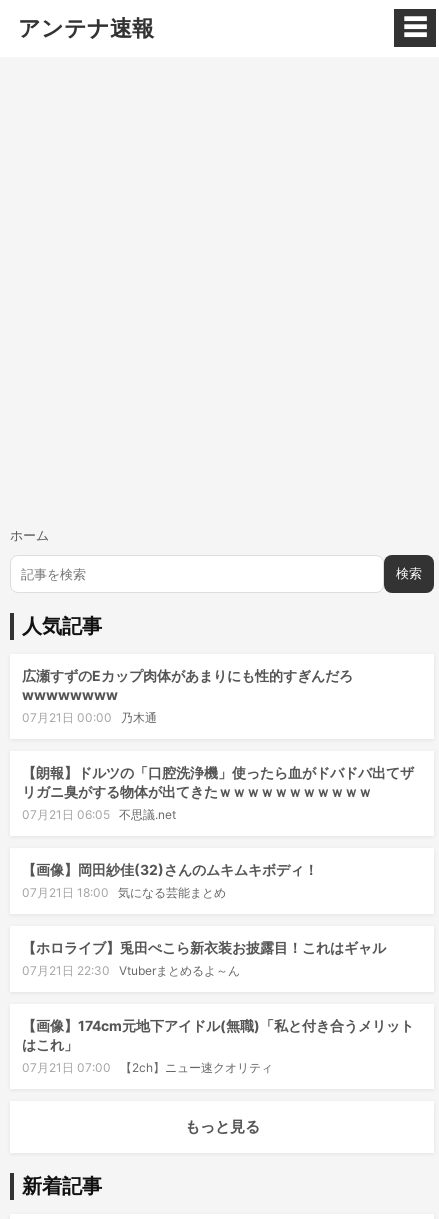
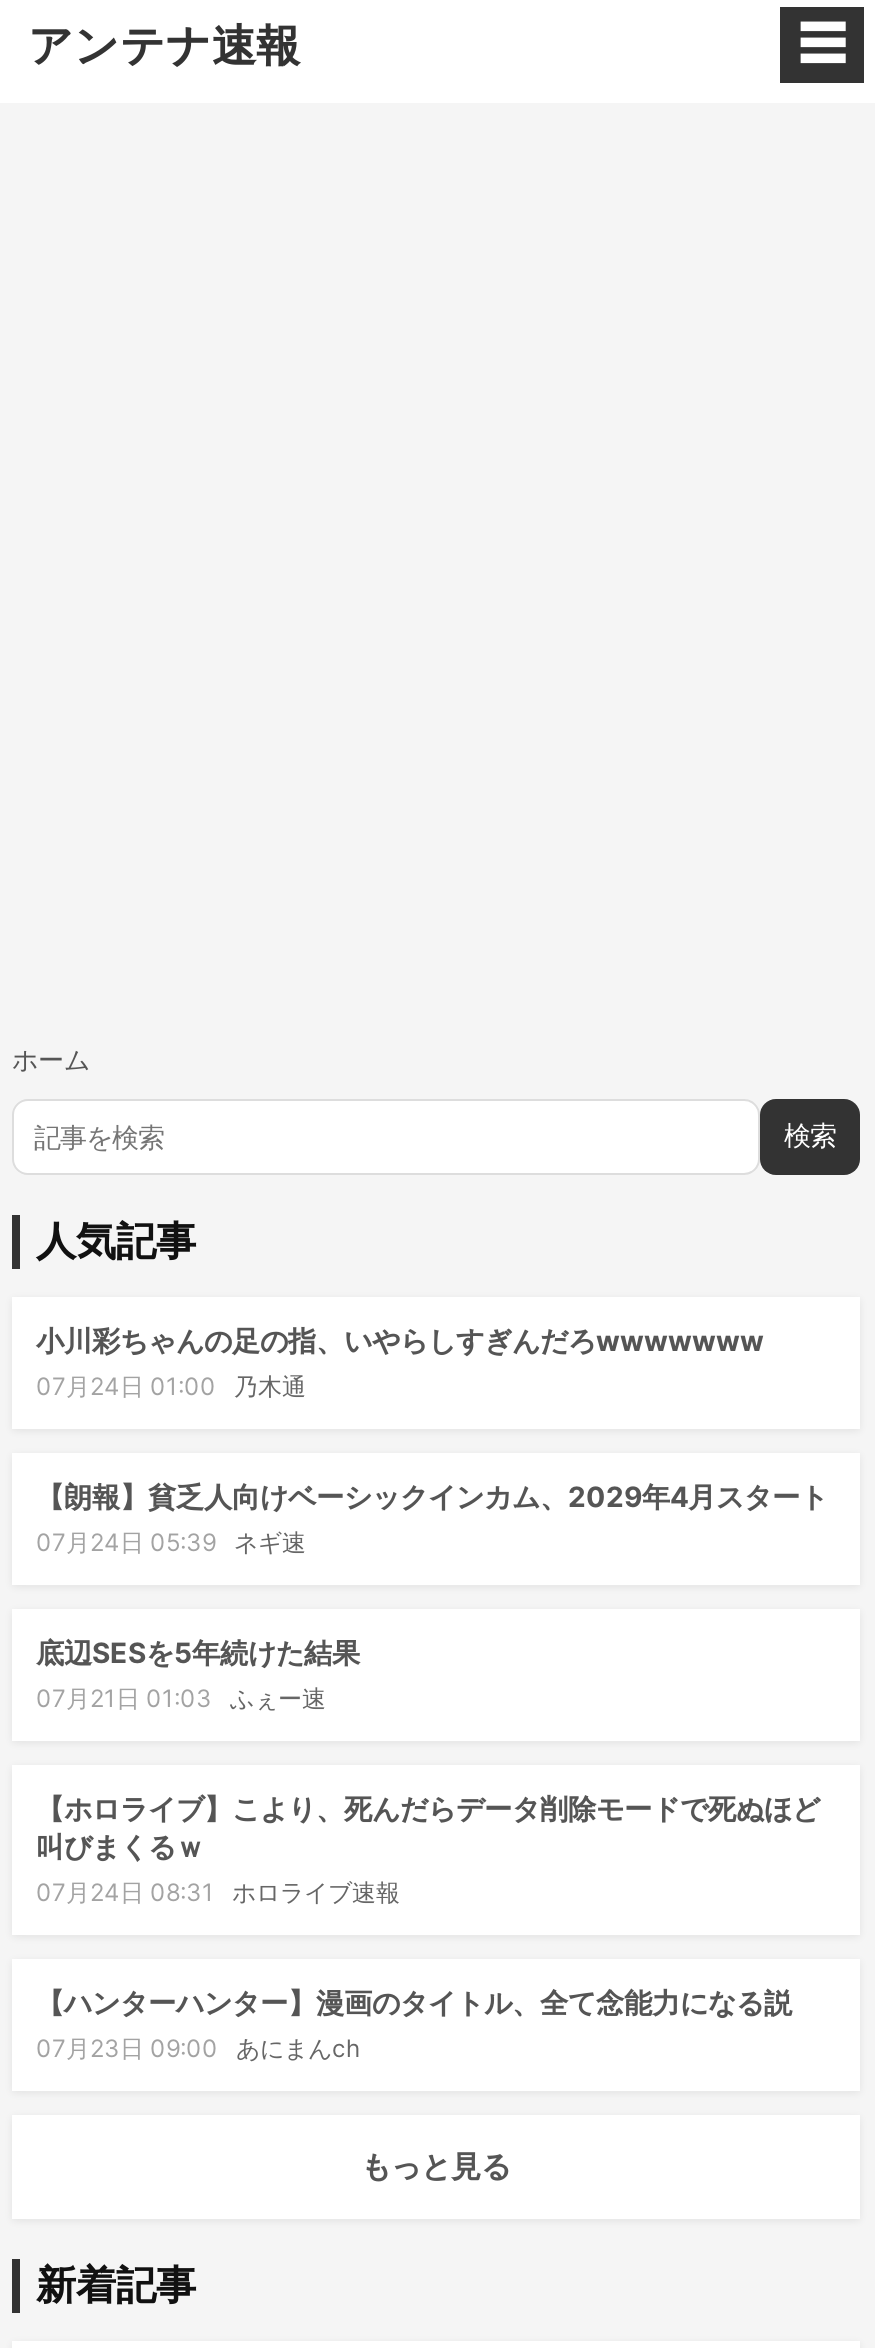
[22,667,353,725] 広瀬すずのEカップ肉体があまりにも性的すぎんだろ | wwwwwwww | 07月21日 00:00 乃木通 -> [36,1323,764,1401] 小川彩ちゃんの足の指、いやらしすぎんだろwwwwwww | 07月24日 01:00 乃木通
[22,764,414,822] 【朗報】ドルツの「口腔洗浄機」使ったら血がドバドバ出てザ | リガニ臭がする物体が出てきたｗｗｗｗｗｗｗｗｗｗｗ | 07月21日 06:05 不思議.net -> [36,1479,828,1557] 【朗報】貧乏人向けベーシックインカム、2029年4月スタート | 07月24日 05:39 ネギ速
[22,861,318,900] 【画像】岡田紗佳(32)さんのムキムキボディ！ | 07月21日 18:00 気になる芸能まとめ -> [36,1635,360,1713] 底辺SESを5年続けた結果 | 07月21日 01:03 ふぇー速
[22,939,386,978] 【ホロライブ】兎田ぺこら新衣装お披露目！これはギャル | 07月21日 22:30 Vtuberまとめるよ～ん -> [36,1791,820,1907] 【ホロライブ】こより、死んだらデータ削除モードで死ぬほど | 叫びまくるｗ | 07月24日 08:31 ホロライブ速報
[22,1017,414,1075] 【画像】174cm元地下アイドル(無職)「私と付き合うメリット | はこれ」 | 07月21日 07:00 【2ch】ニュー速クオリティ -> [36,1985,792,2063] 【ハンターハンター】漫画のタイトル、全て念能力になる説 | 07月23日 09:00 あにまんch

